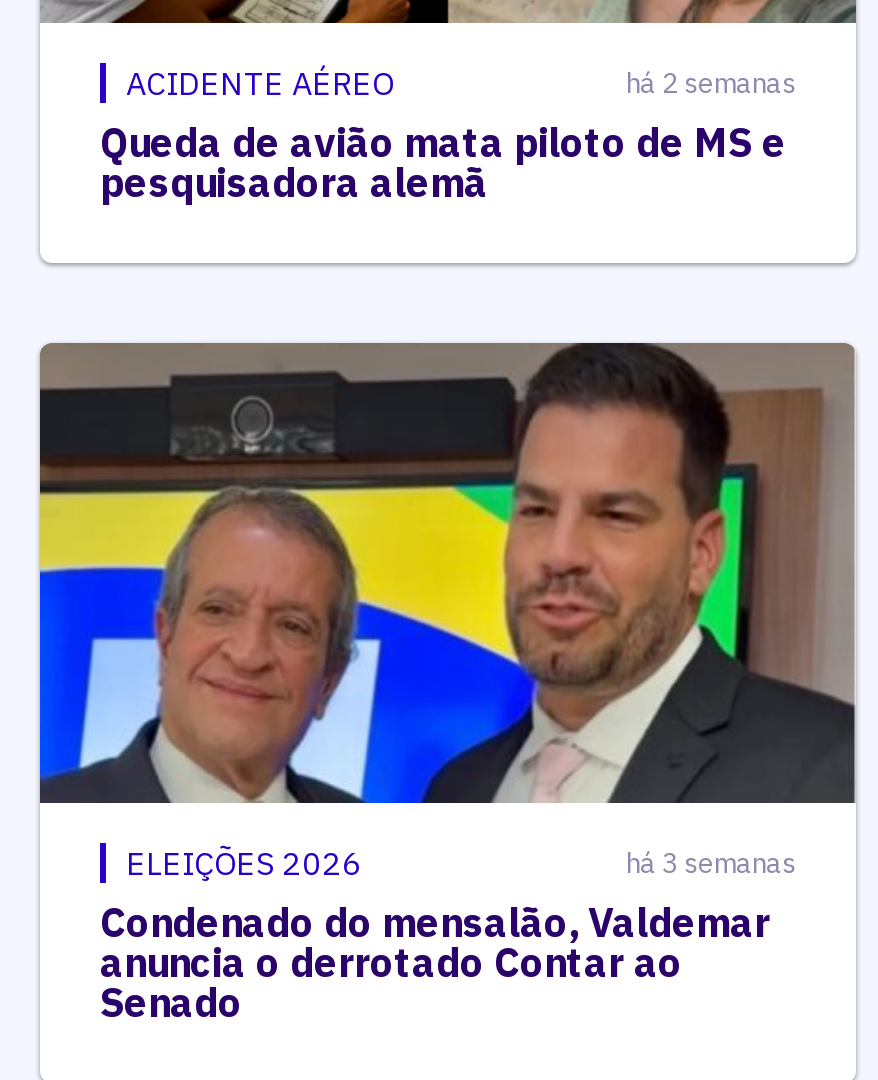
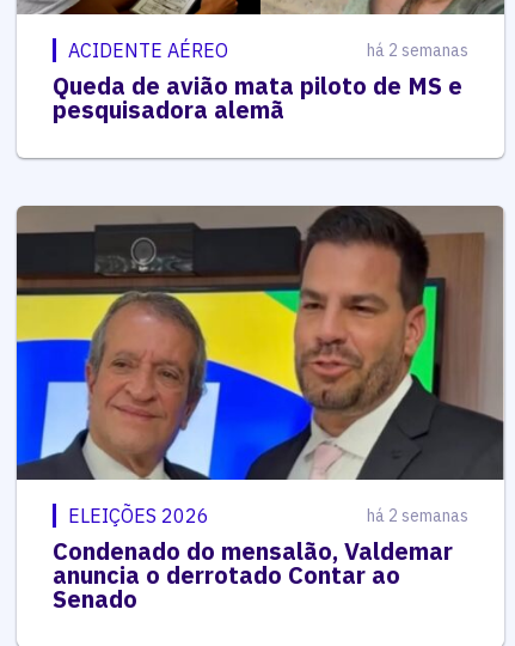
[626,845,796,881] há 3 semanas -> [367,505,468,527] há 2 semanas

